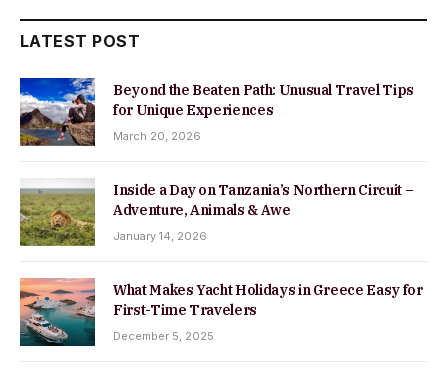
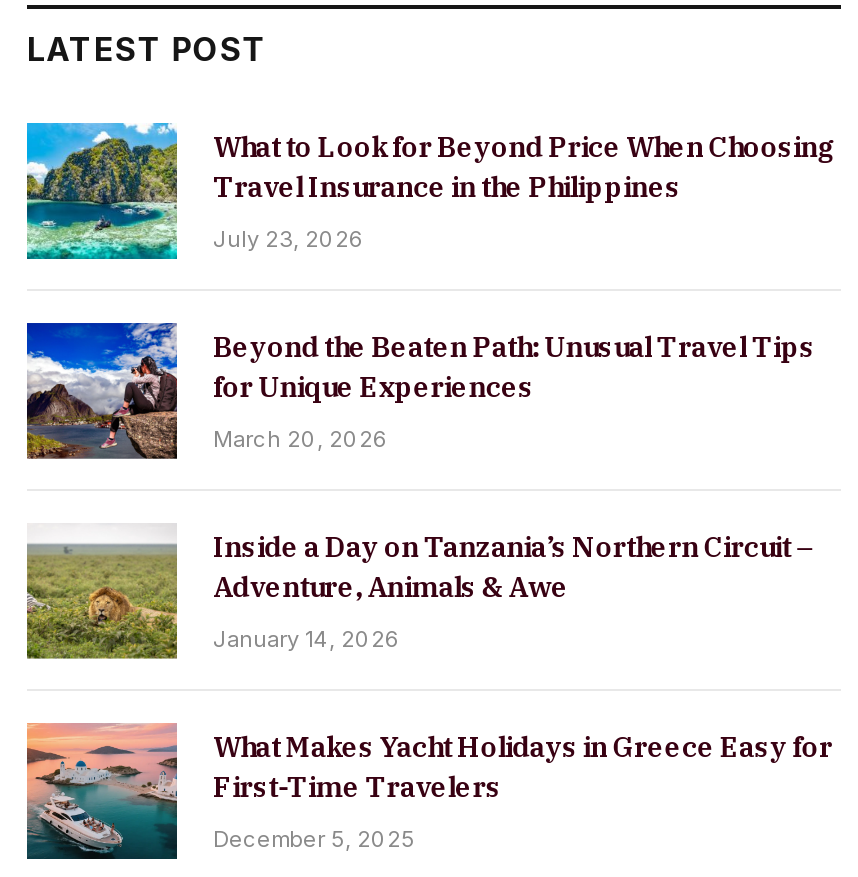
none -> [25,121,835,261] [image] | What to Look for Beyond Price When Choosing | Travel Insurance in the Philippines | July 23, 2026

